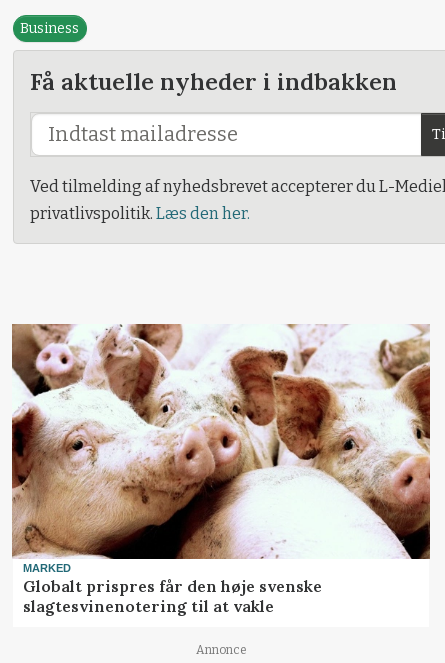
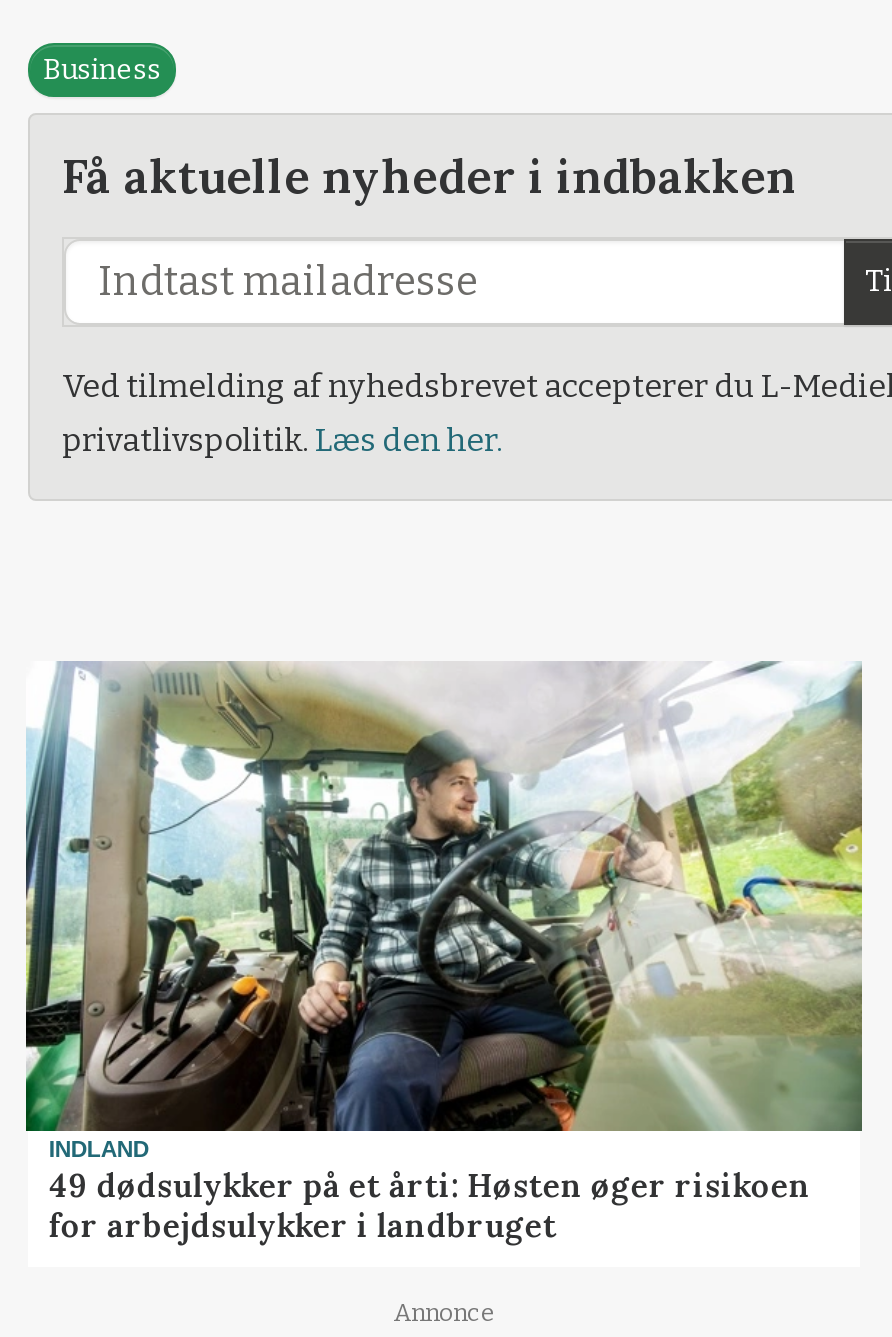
[11,323,431,616] [image] | MARKED | Globalt prispres får den høje svenske | slagtesvinenotering til at vakle -> [24,661,864,1246] [image] | INDLAND | 49 dødsulykker på et årti: Høsten øger risikoen | for arbejdsulykker i landbruget

